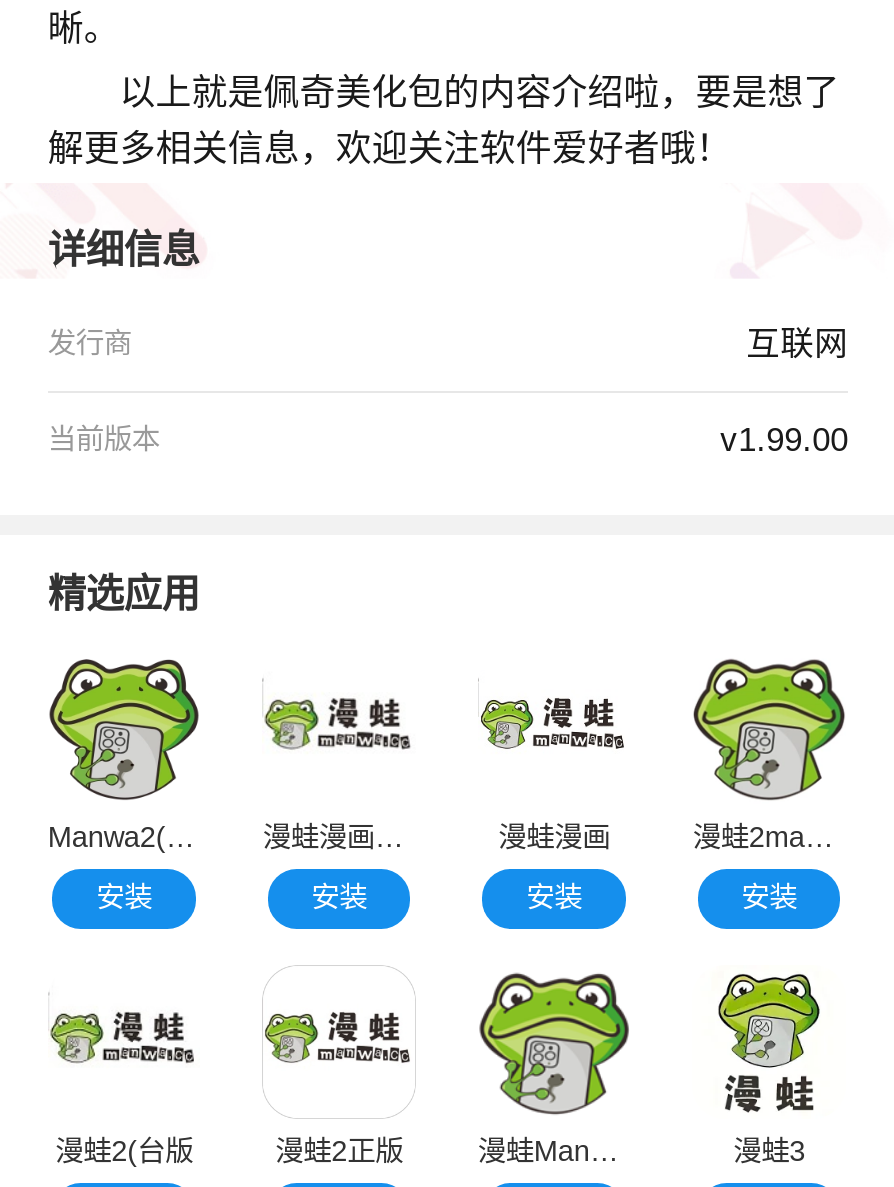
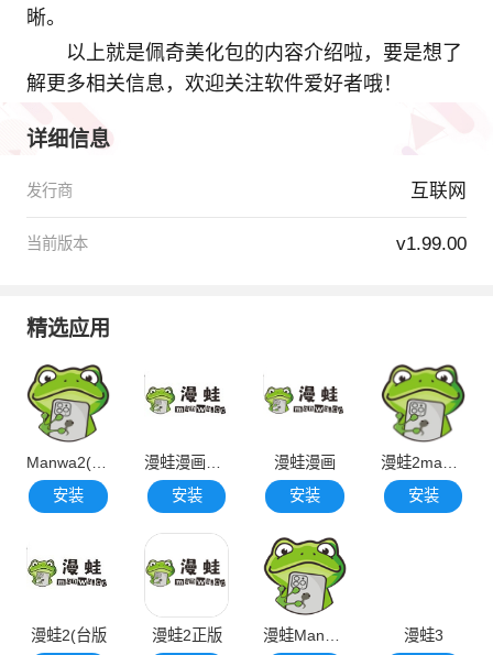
[716,971,822,1113] [image] -> none

